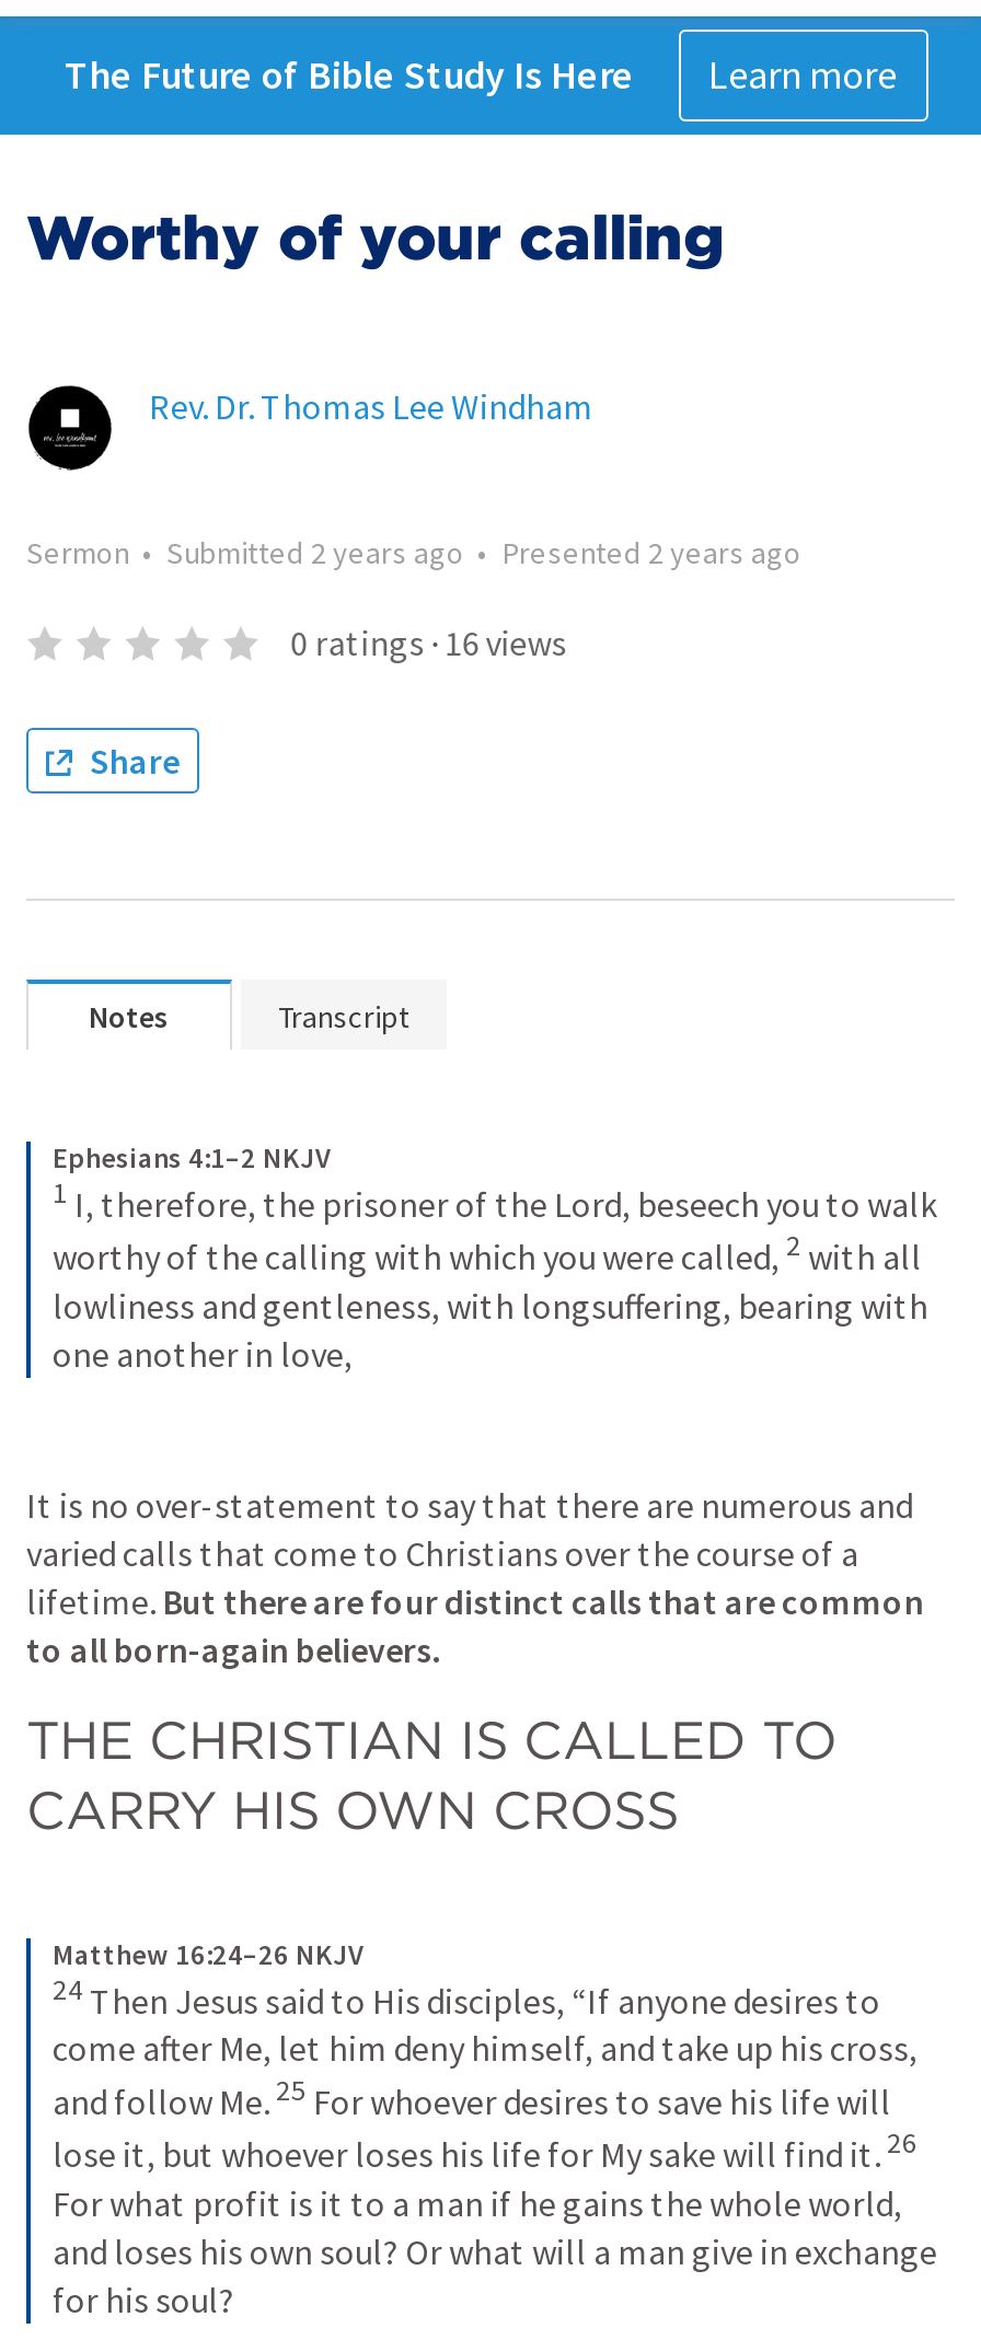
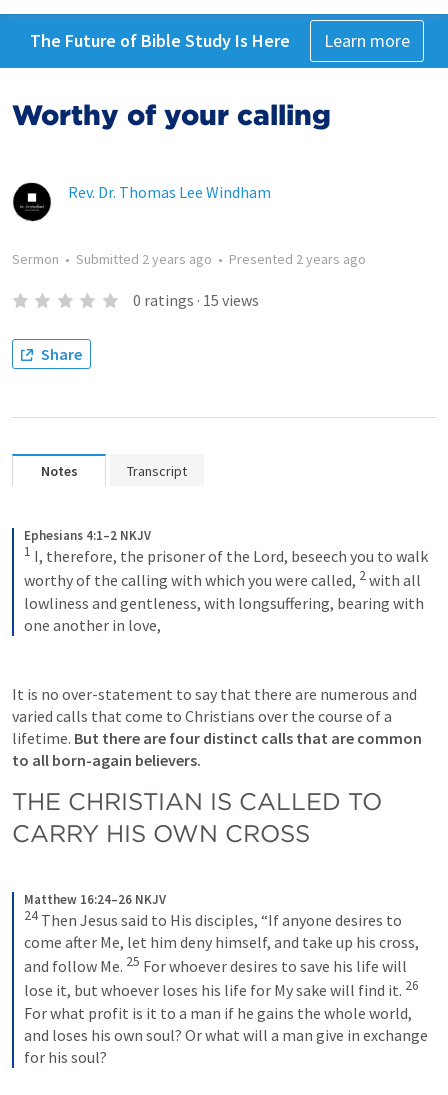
[291,621,566,664] 0 ratings · 16 views -> [133,290,259,310] 0 ratings · 15 views

